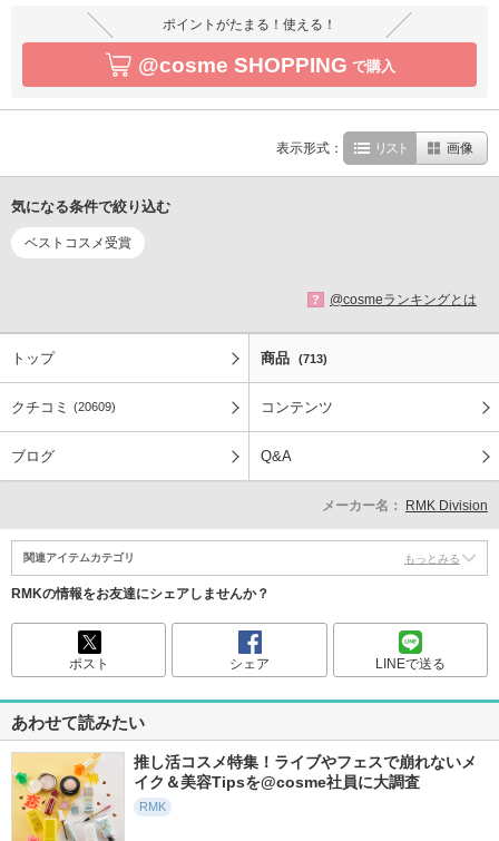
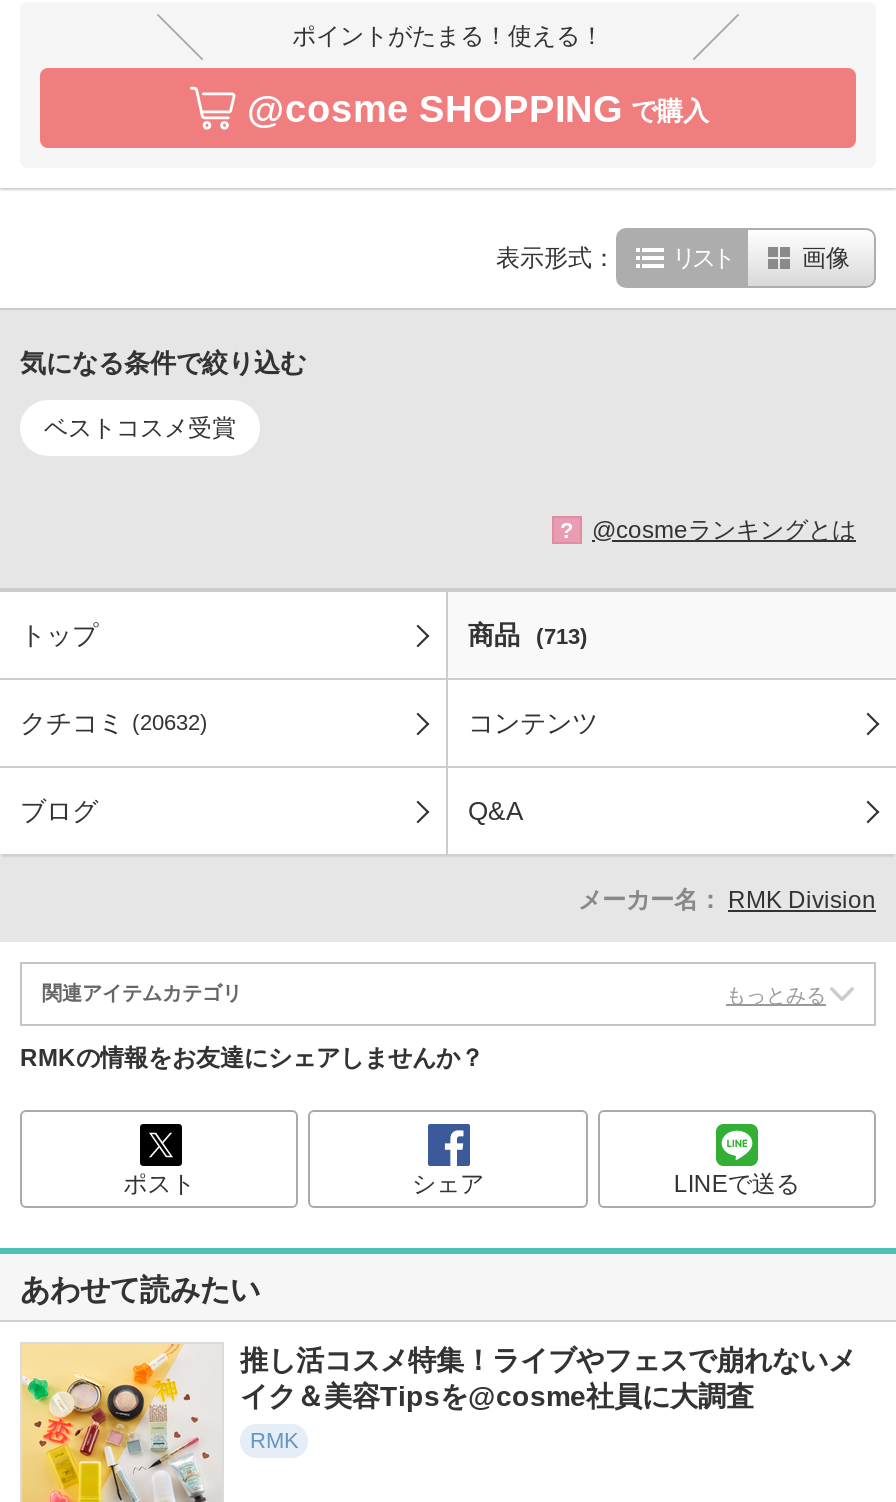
[11,399,116,415] クチコミ (20609) -> [20,708,208,738] クチコミ (20632)

